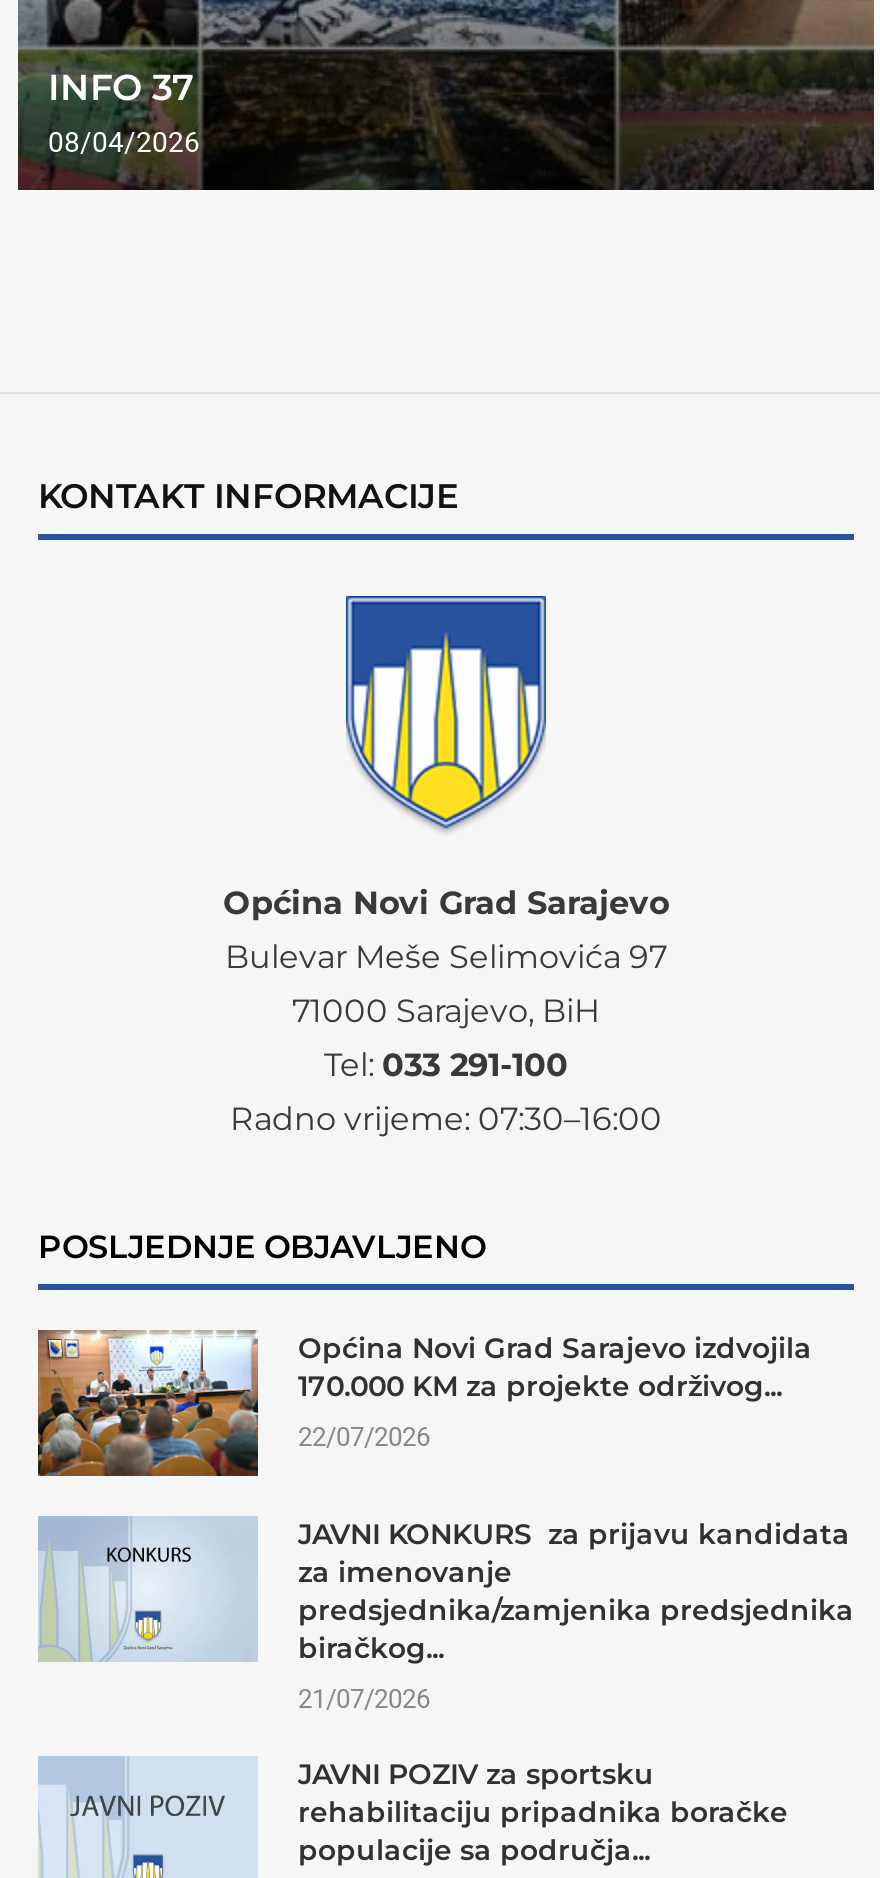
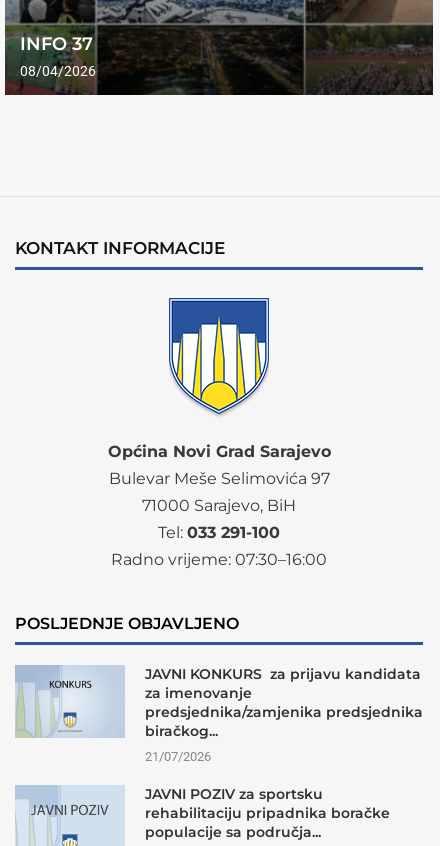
[36,1328,812,1478] [image] | Općina Novi Grad Sarajevo izdvojila | 170.000 KM za projekte održivog... | 22/07/2026 -> none

